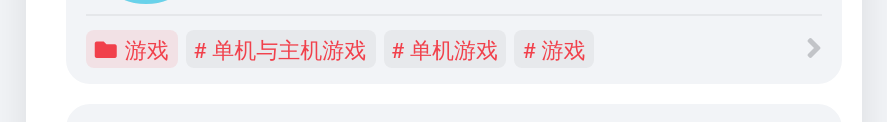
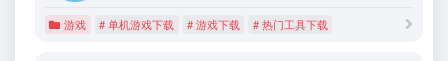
[194,32,585,64] # 单机与主机游戏 | # 单机游戏 | # 游戏 -> [99,16,328,32] # 单机游戏下载 | # 游戏下载 | # 热门工具下载

